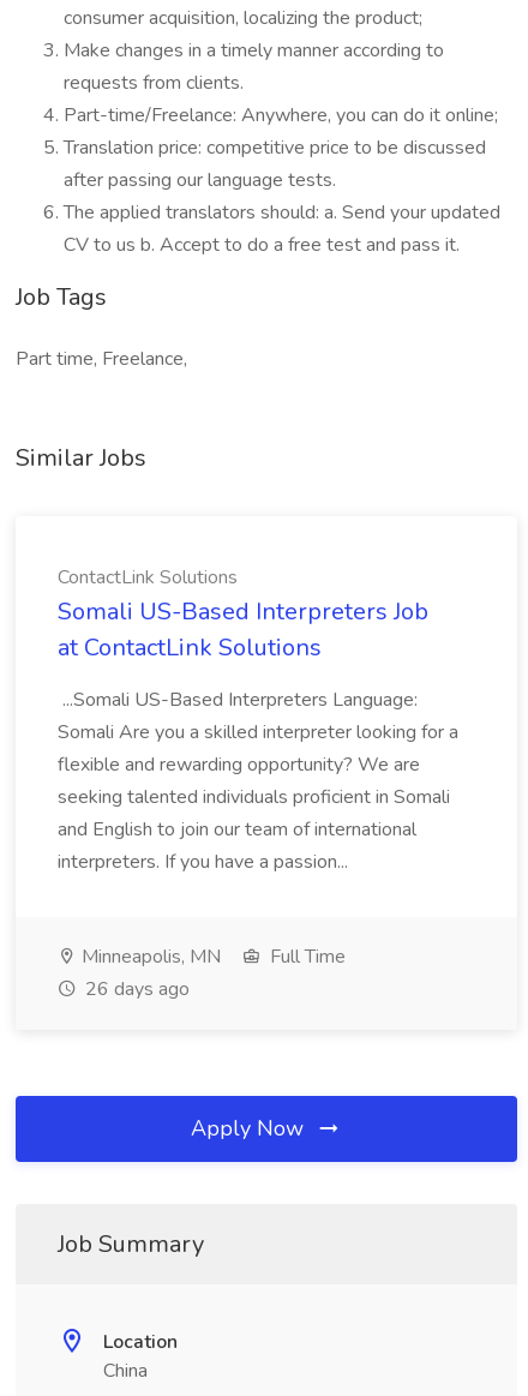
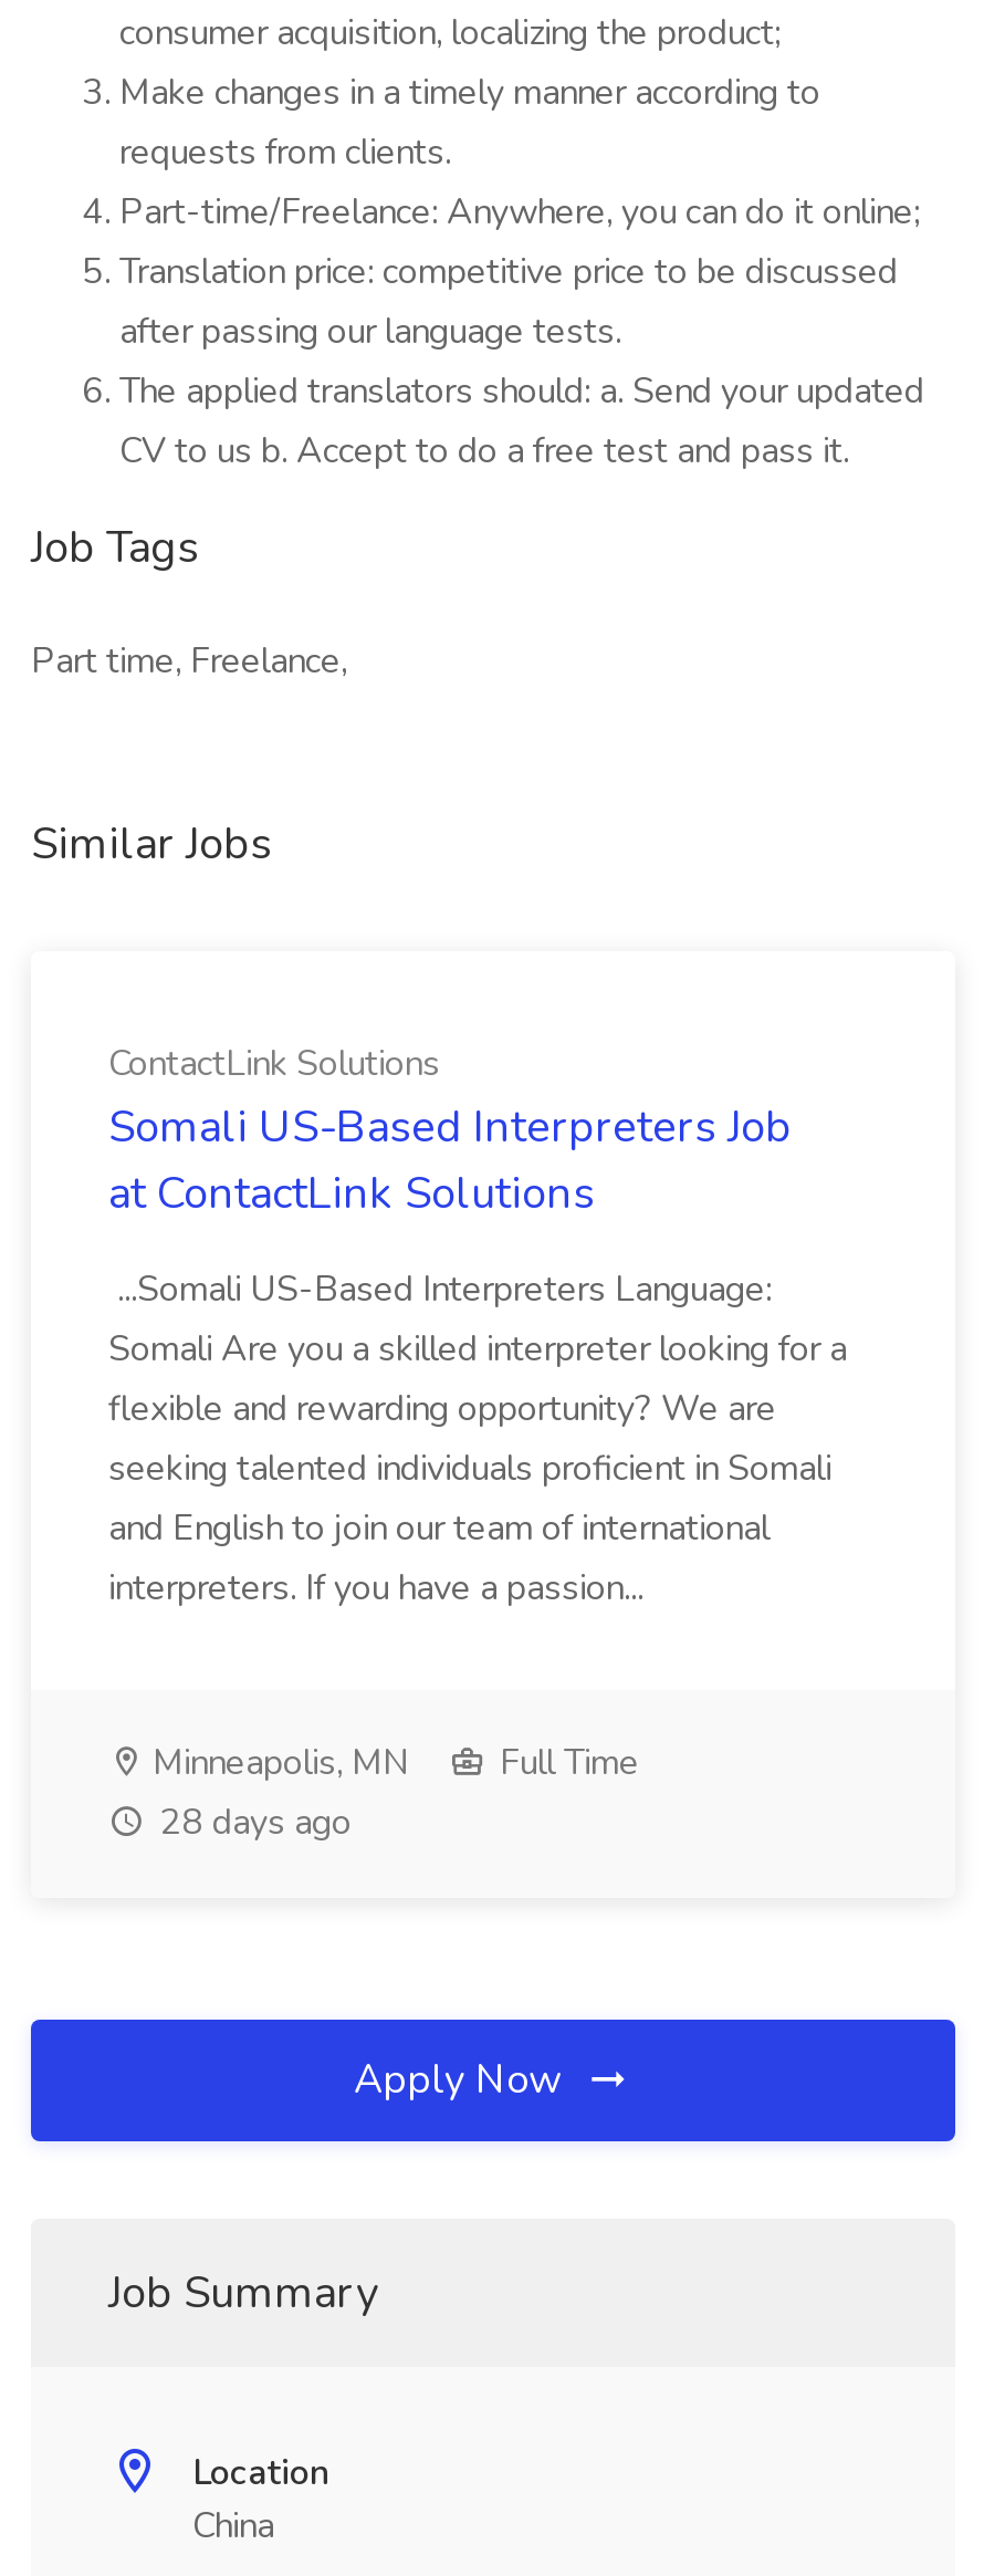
[80,976,190,1002] 26 days ago -> [150,1798,352,1847] 28 days ago

